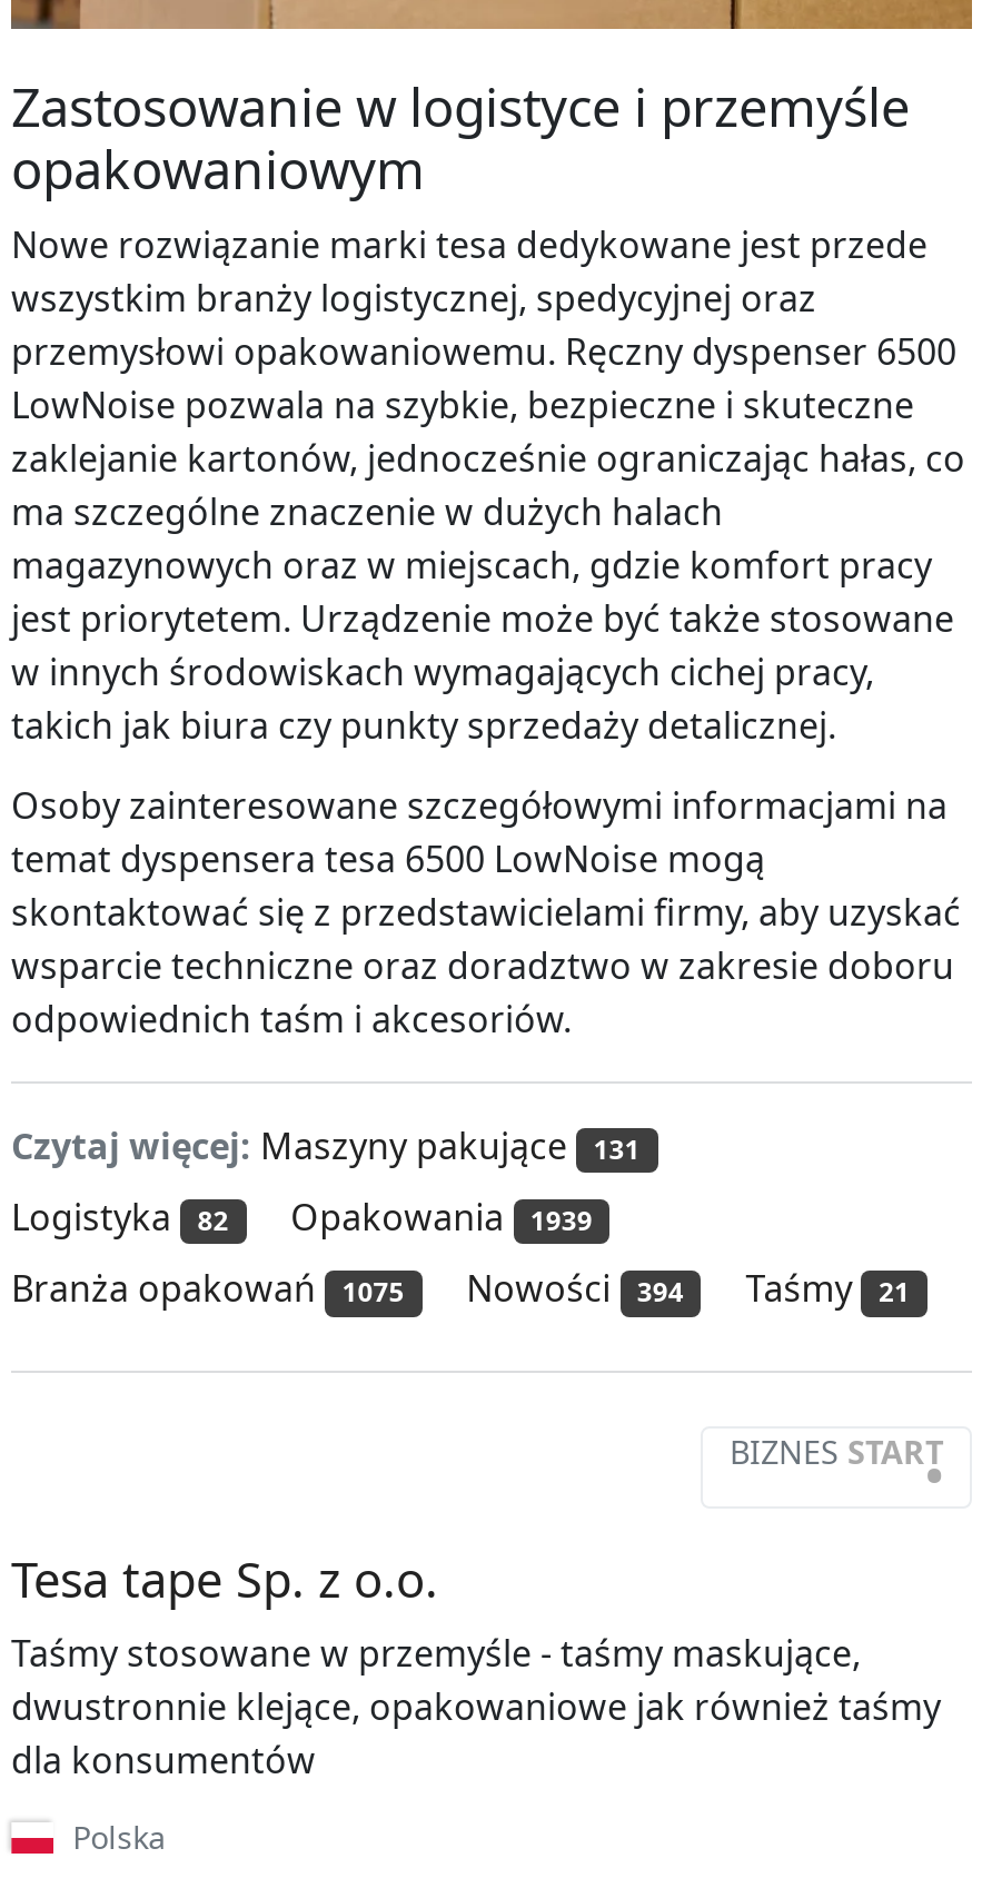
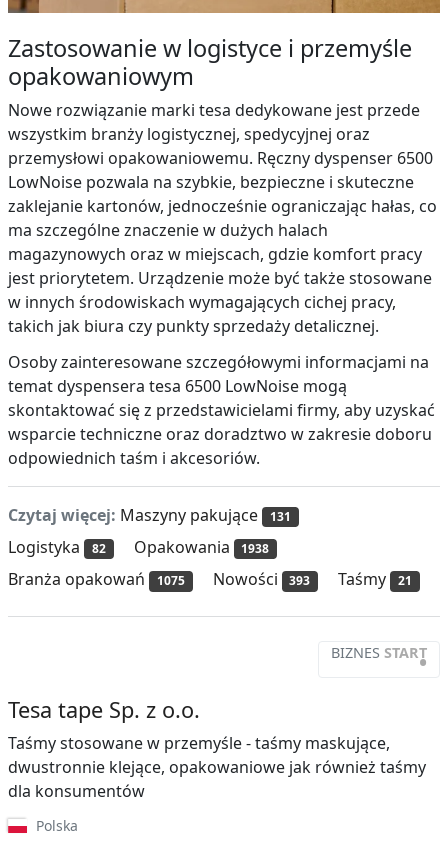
[11,1193,593,1242] Logistyka 82 Opakowania 1939 -> [8,536,269,558] Logistyka 82 Opakowania 1938
[11,1265,910,1314] Branża opakowań 1075 Nowości 394 Taśmy 21 -> [8,568,412,590] Branża opakowań 1075 Nowości 393 Taśmy 21

